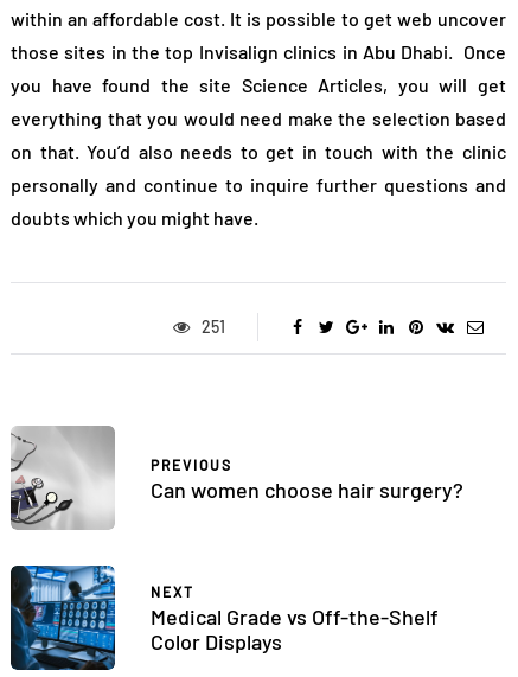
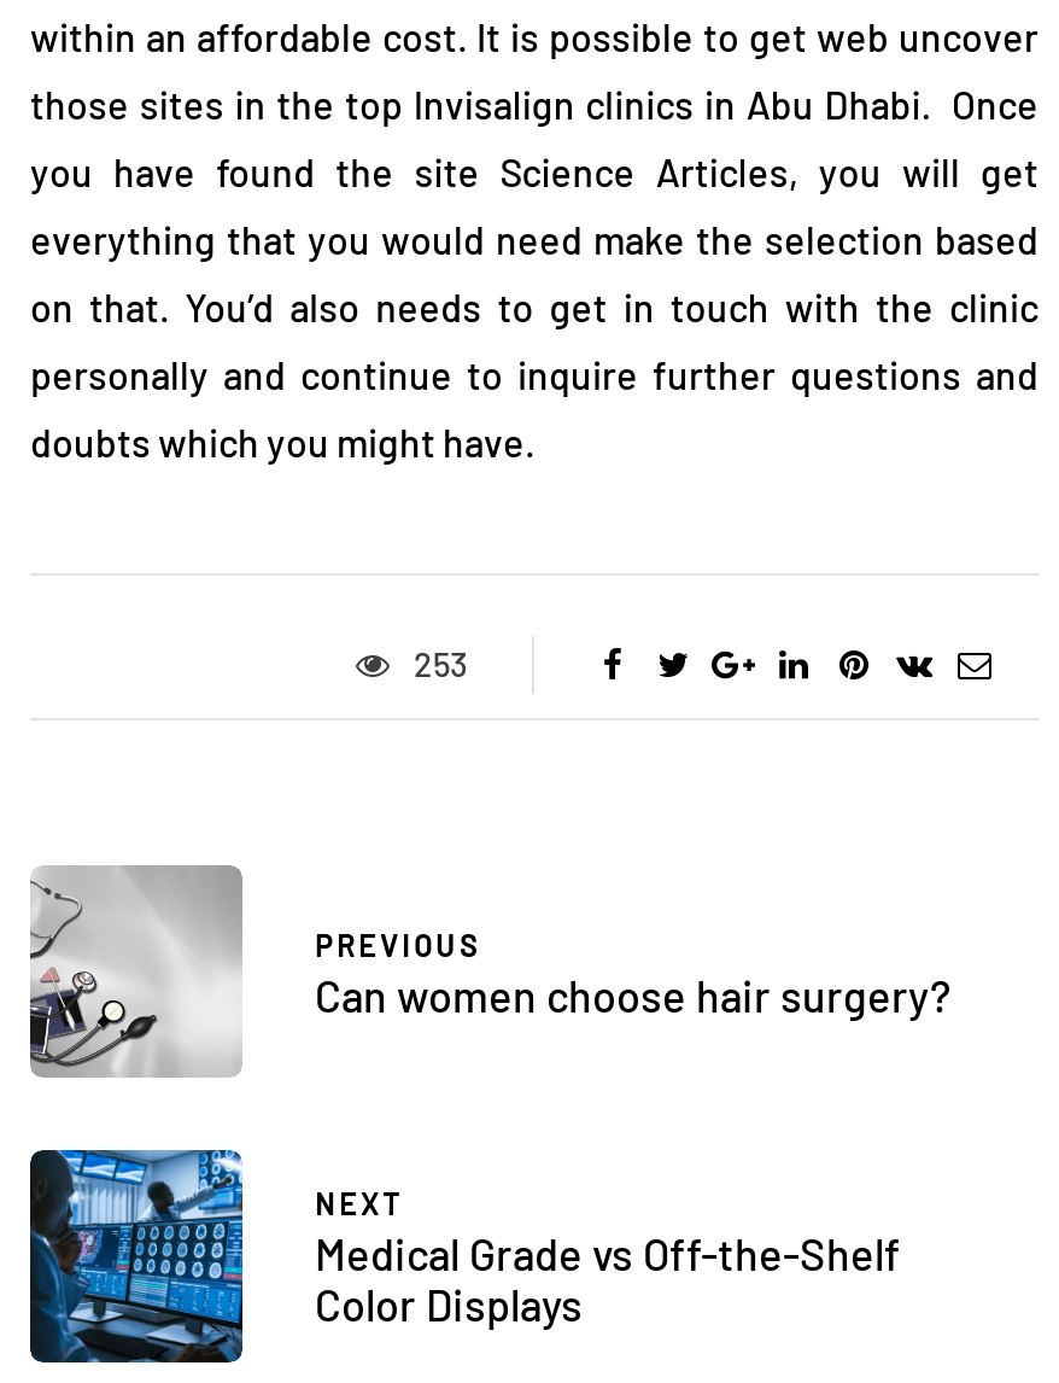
[202,316,225,336] 251 -> [414,643,467,684] 253

